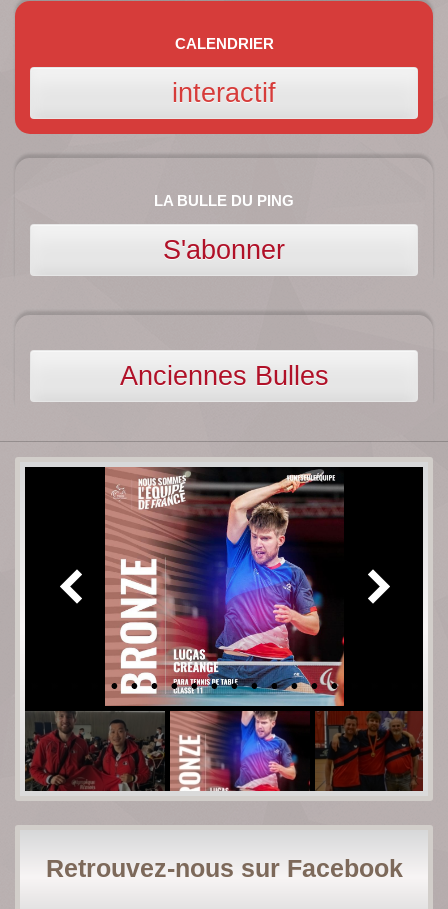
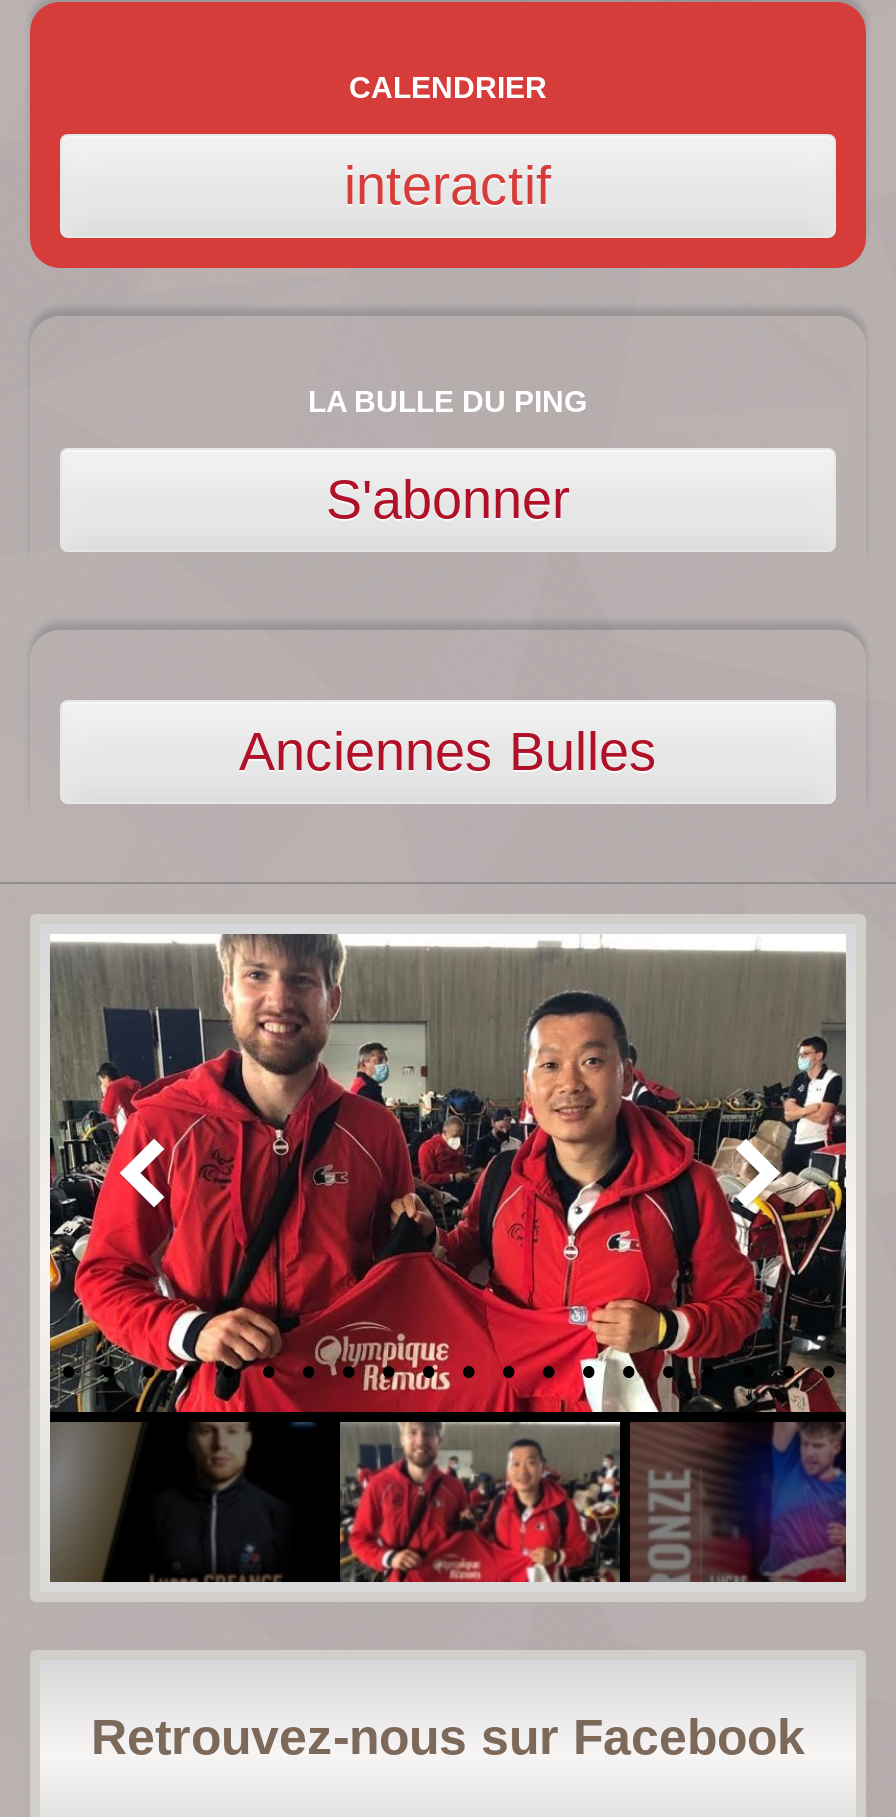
[24,466,424,792] [image] -> [48,934,848,1584] [image]

